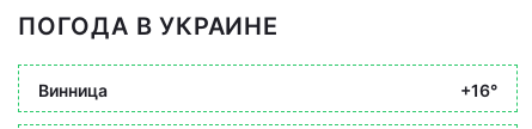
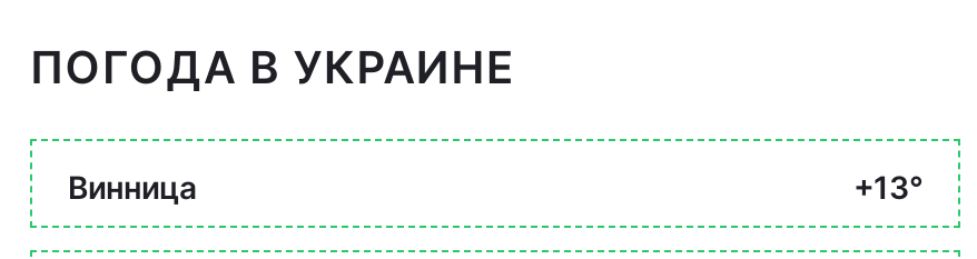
[460,79,497,100] +16° -> [853,167,922,205] +13°

